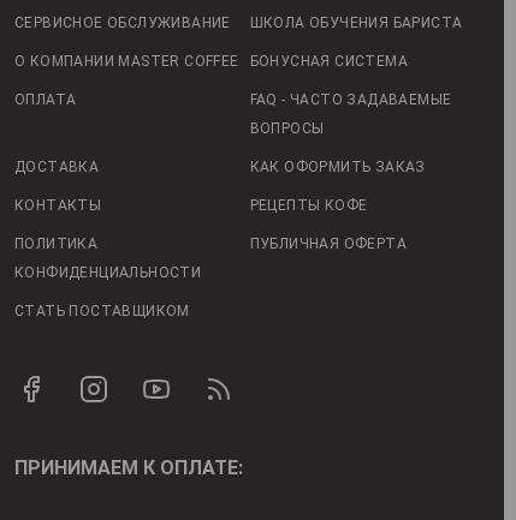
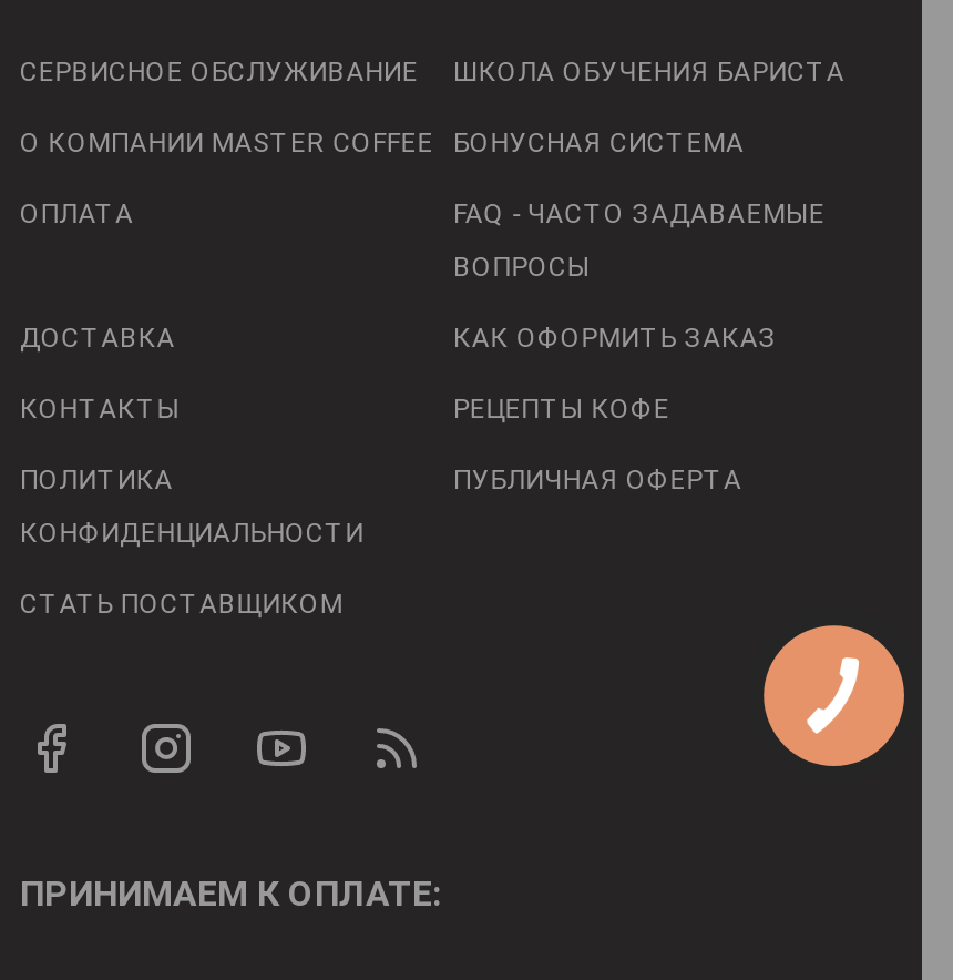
none -> [760,622,906,768] [image]

